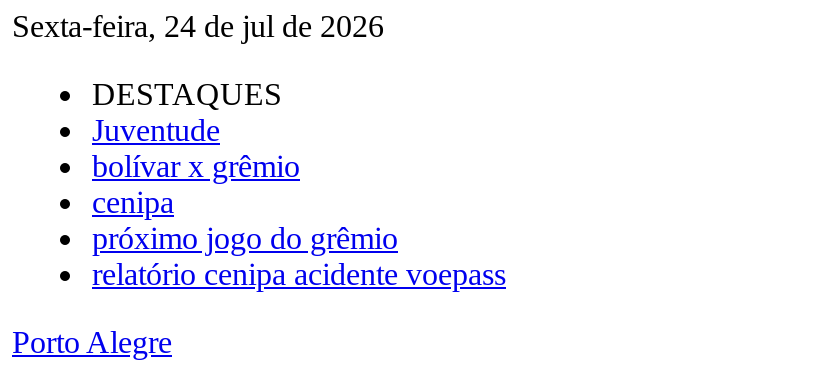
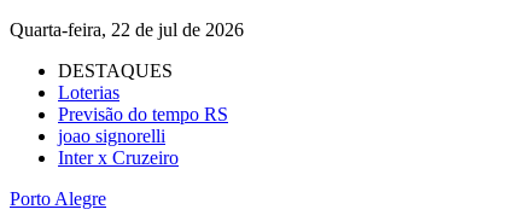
[12,9,384,43] Sexta-feira, 24 de jul de 2026 -> [10,19,244,40] Quarta-feira, 22 de jul de 2026
[92,113,506,291] Juventude | bolívar x grêmio | cenipa | próximo jogo do grêmio | relatório cenipa acidente voepass -> [58,82,228,168] Loterias | Previsão do tempo RS | joao signorelli | Inter x Cruzeiro

